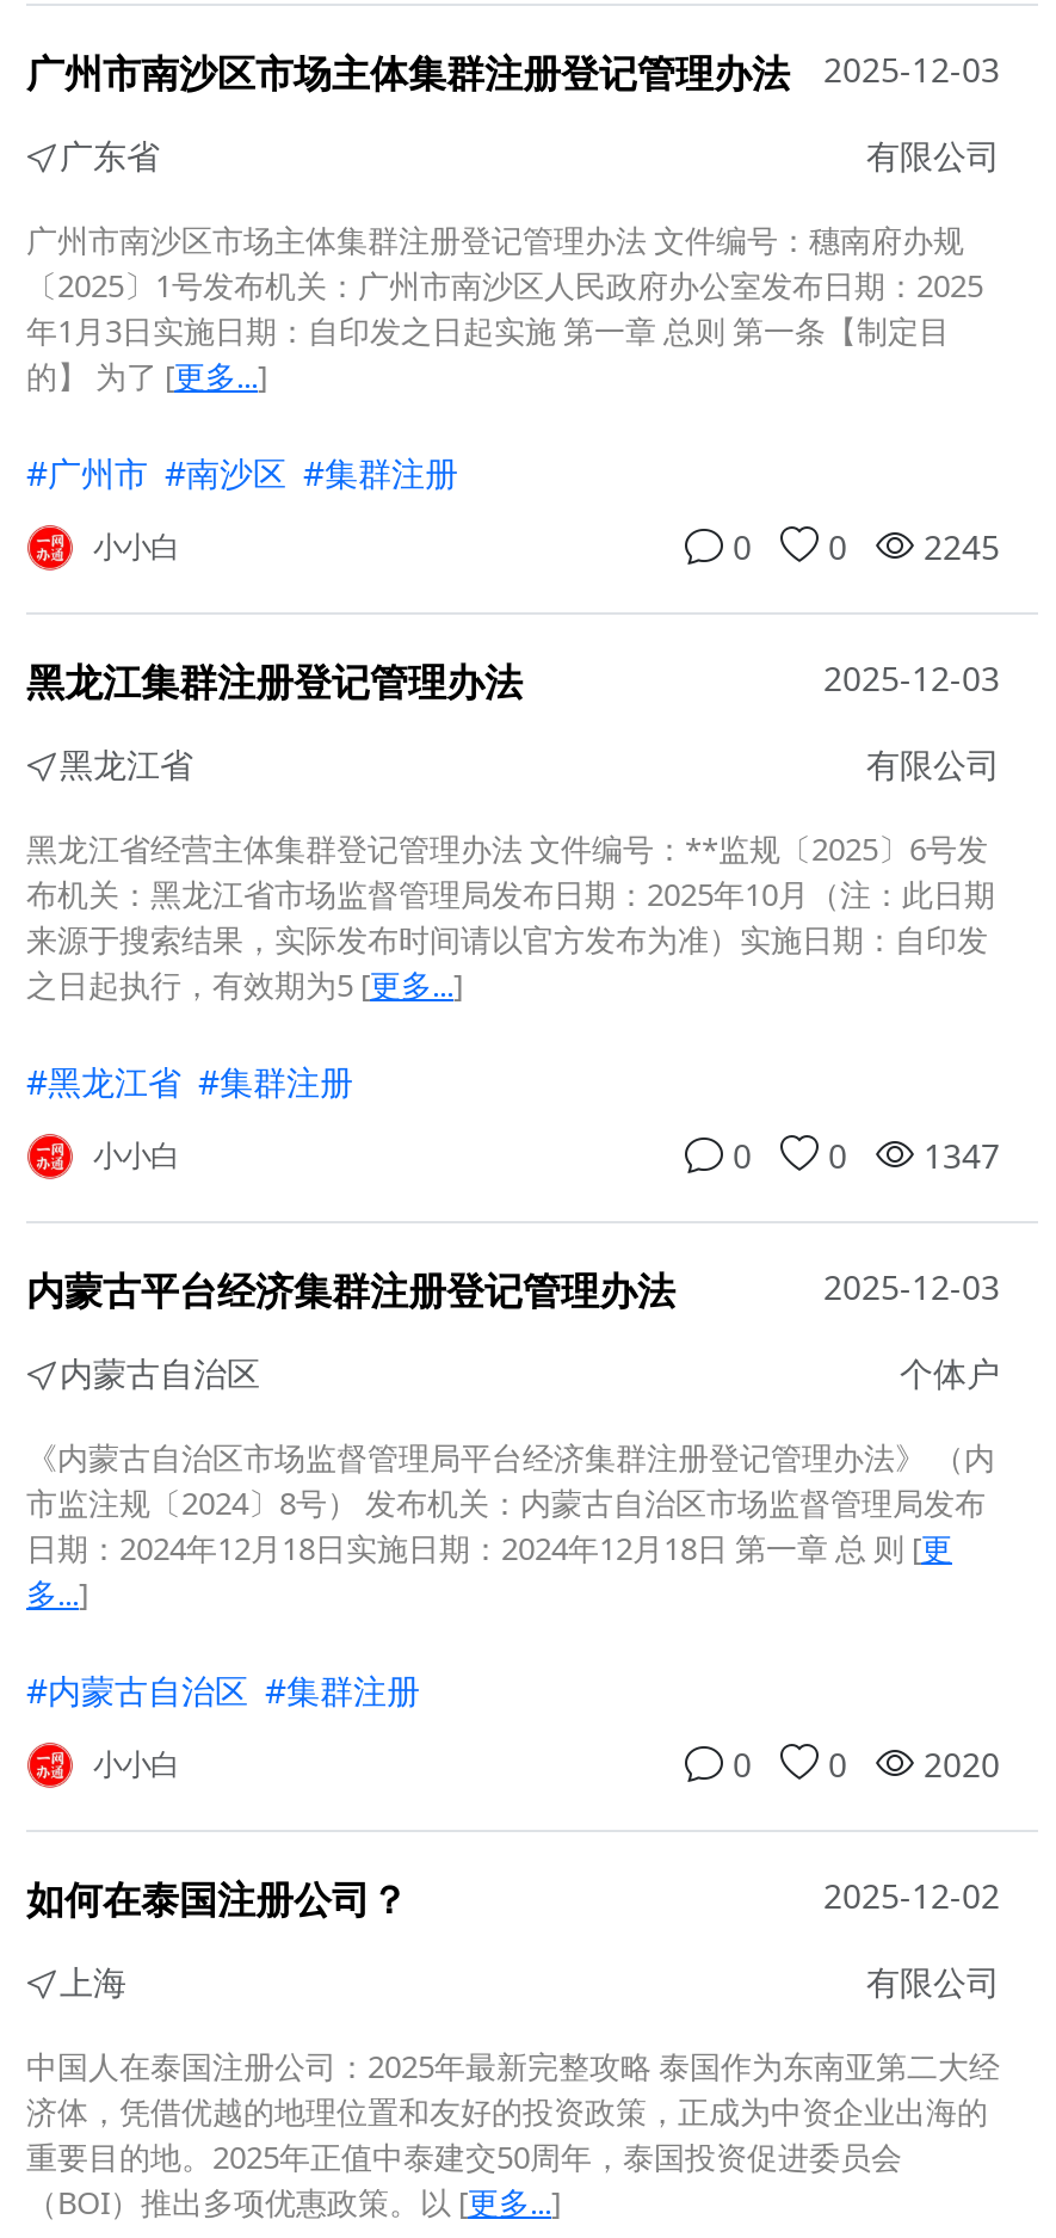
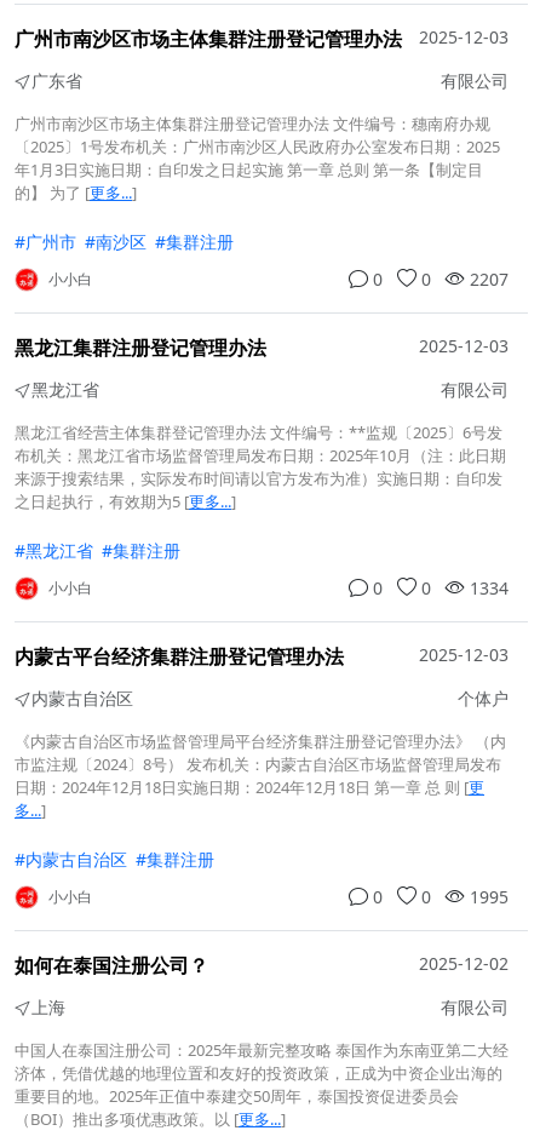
[733,524,1000,569] 0 0 2245 -> [373,268,509,291] 0 0 2207
[733,1133,1000,1178] 0 0 1347 -> [373,576,509,599] 0 0 1334
[733,1741,1000,1787] 0 0 2020 -> [373,885,509,908] 0 0 1995

